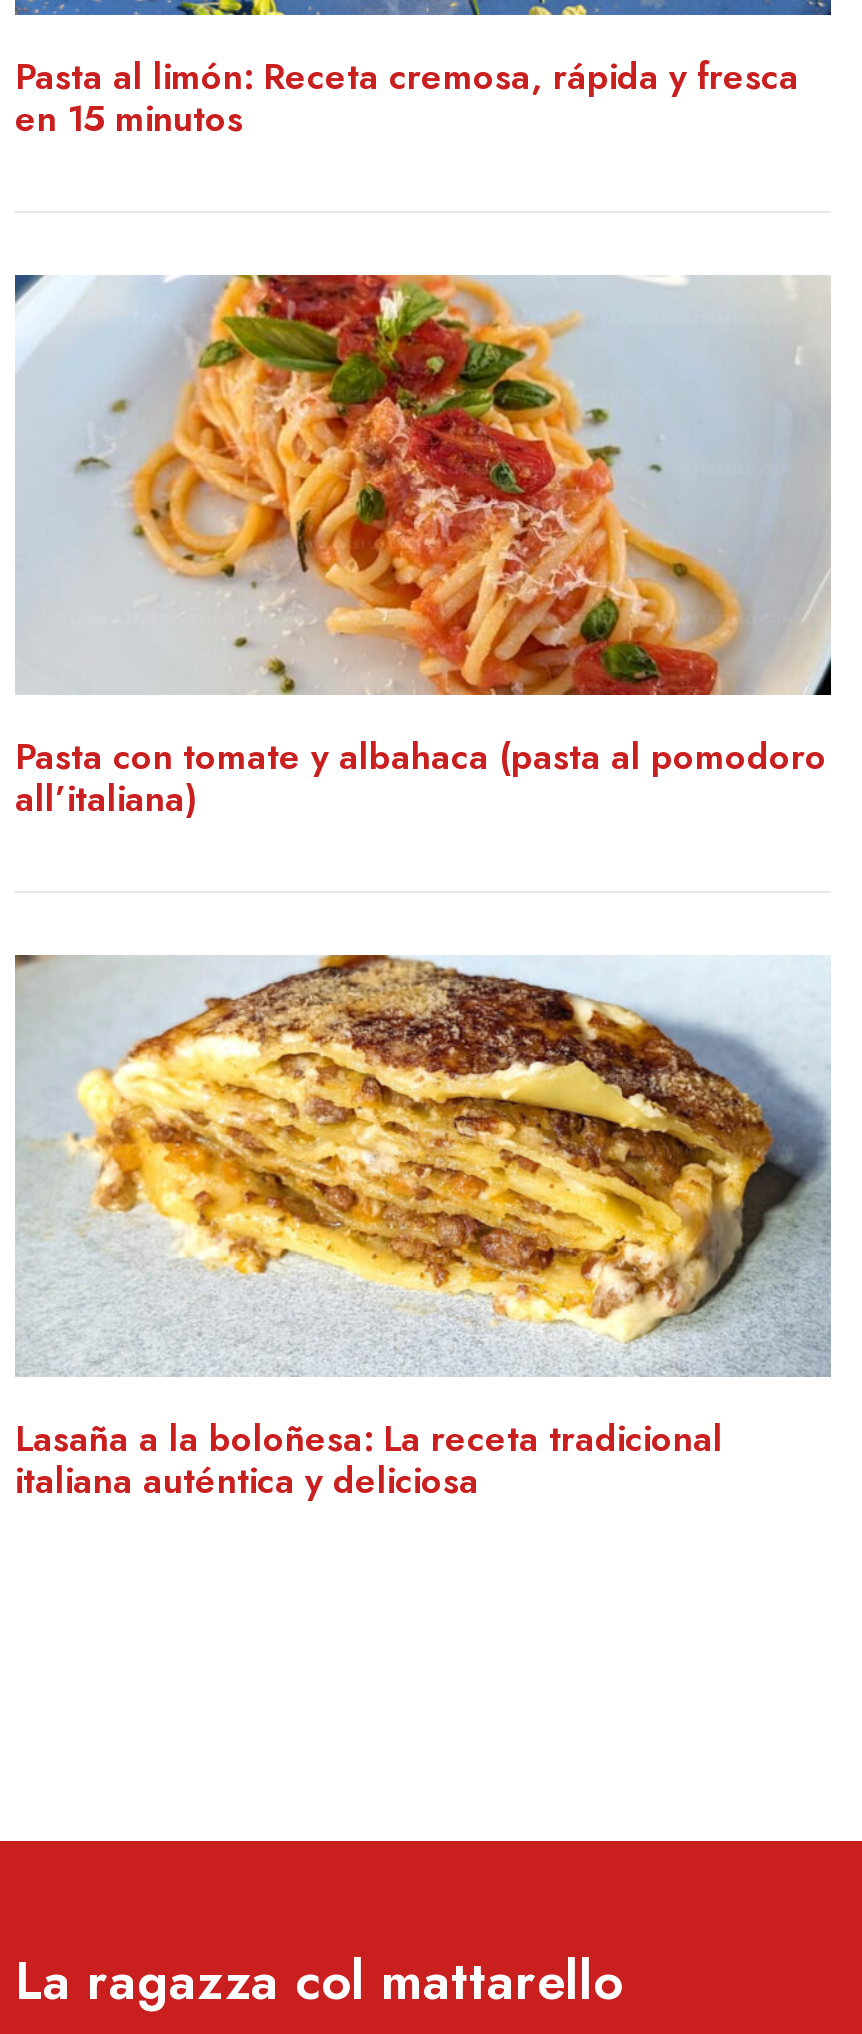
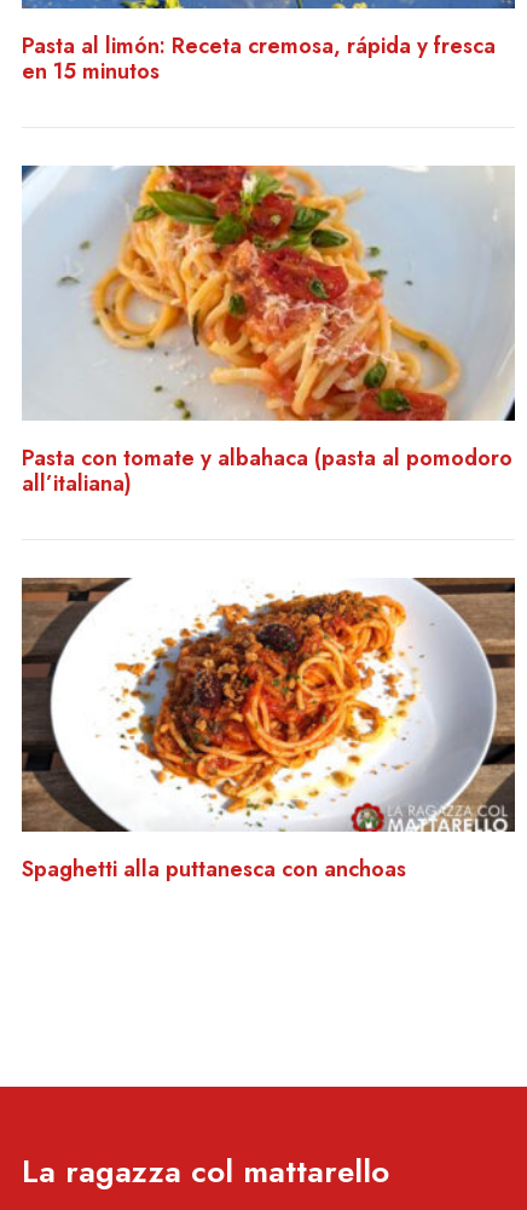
[15,952,831,1506] [image] | Lasaña a la boloñesa: La receta tradicional | italiana auténtica y deliciosa -> [21,577,516,885] [image] | Spaghetti alla puttanesca con anchoas

